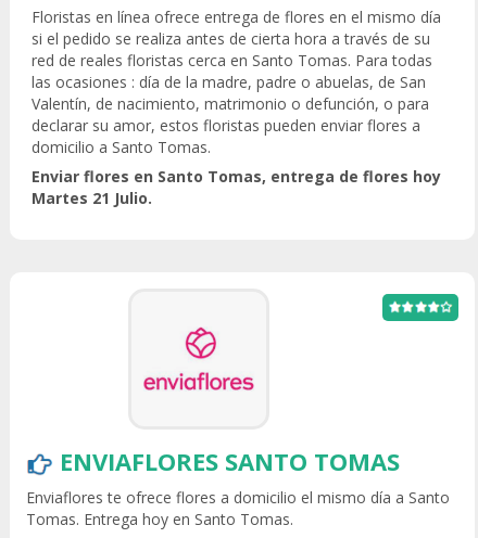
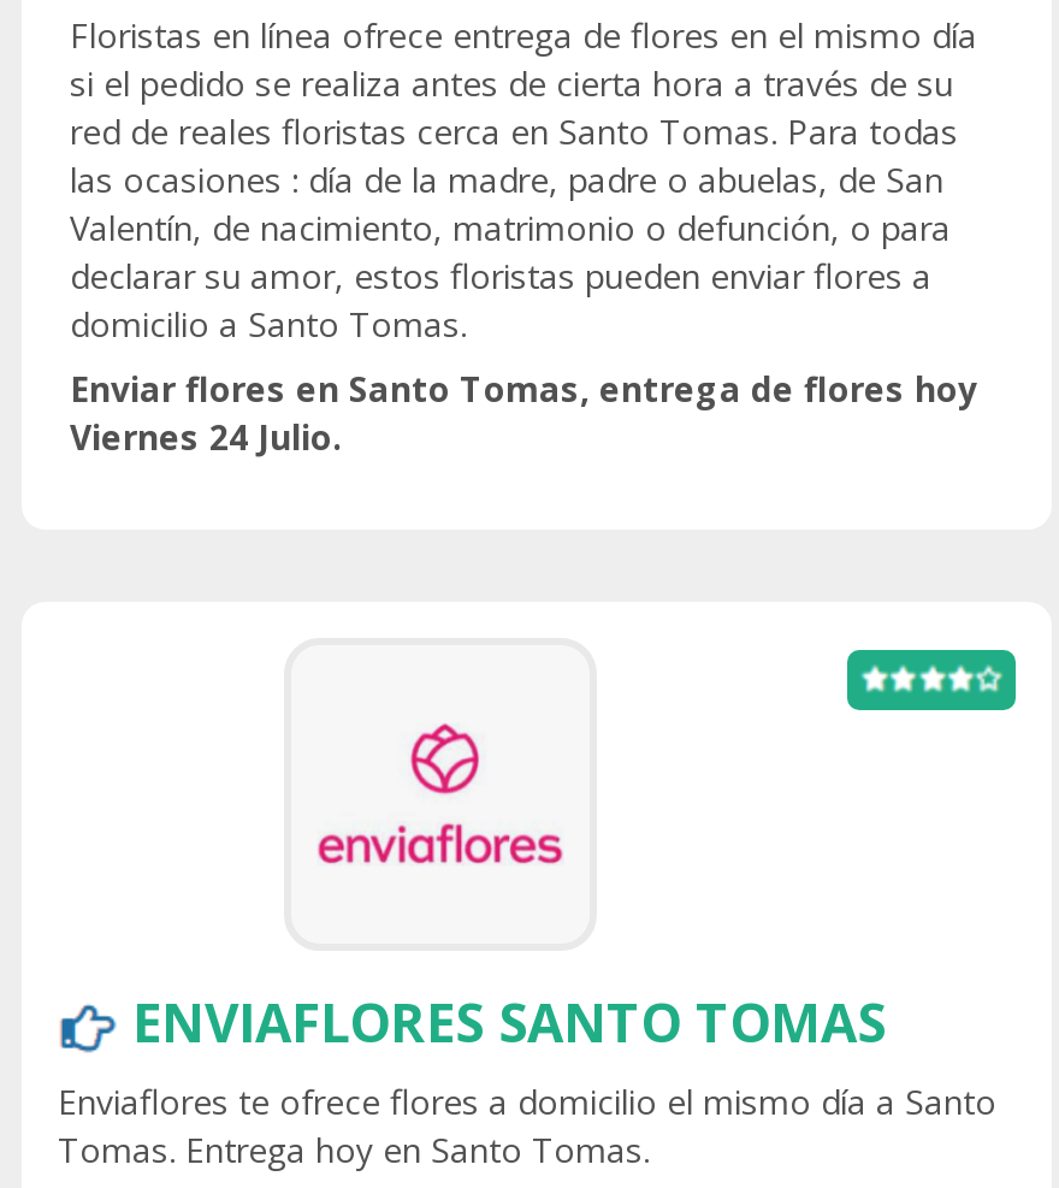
[32,188,152,208] Martes 21 Julio. -> [70,414,342,460] Viernes 24 Julio.

